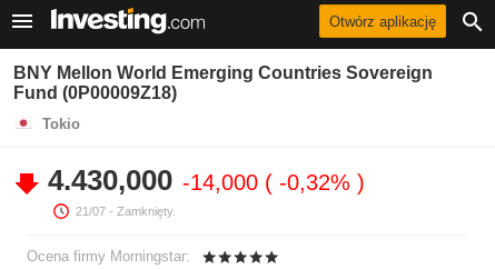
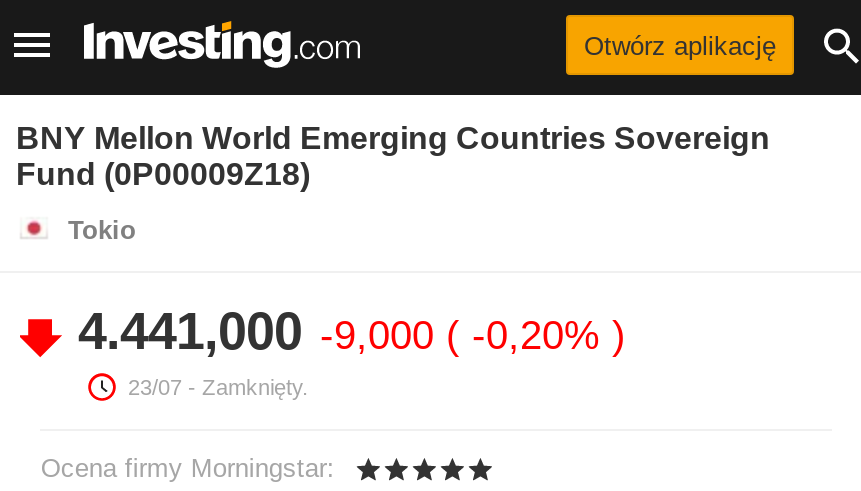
[48,163,357,197] 4.430,000 -14,000 -0,32% -> [78,301,612,361] 4.441,000 -9,000 -0,20%
[76,205,176,218] 21/07 - Zamknięty. -> [128,375,308,399] 23/07 - Zamknięty.

